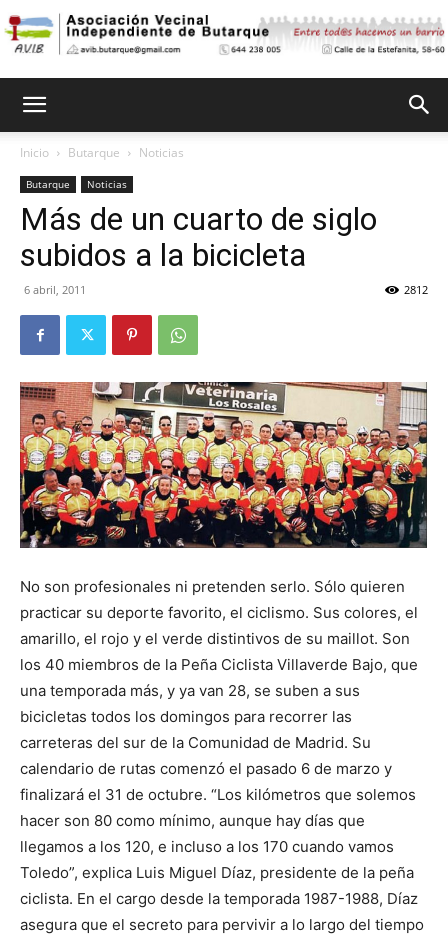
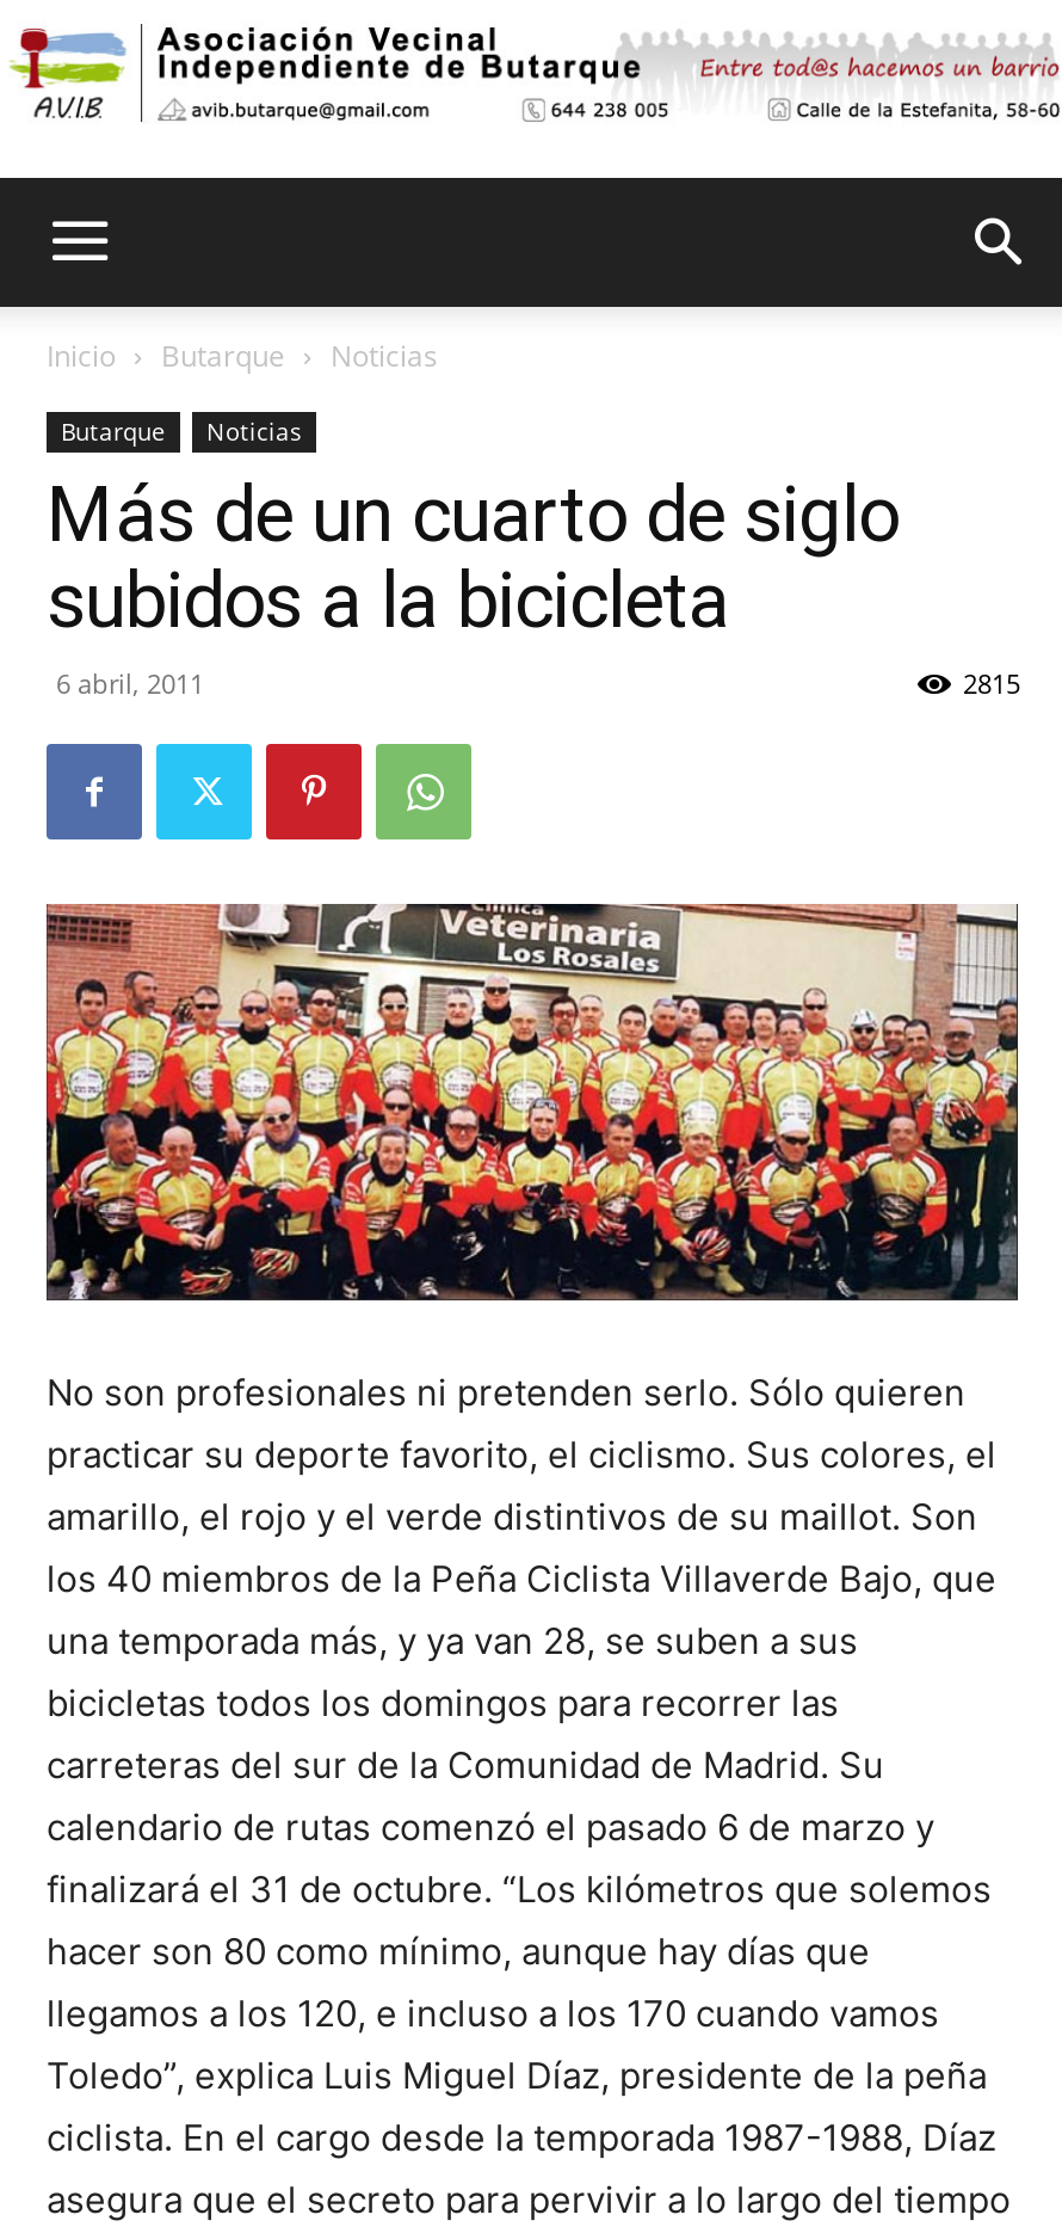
[404,282,428,297] 2812 -> [963,665,1020,701] 2815

